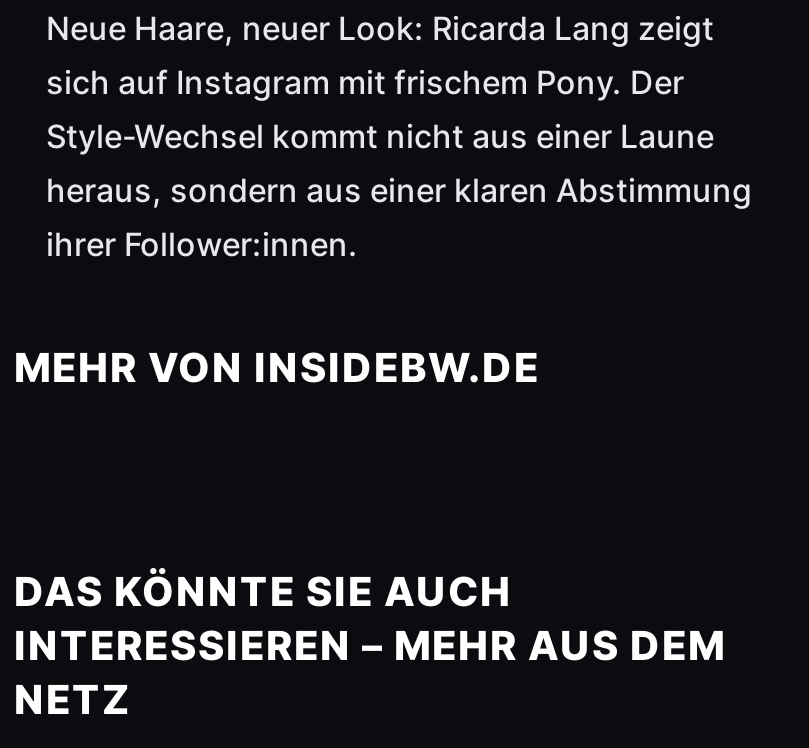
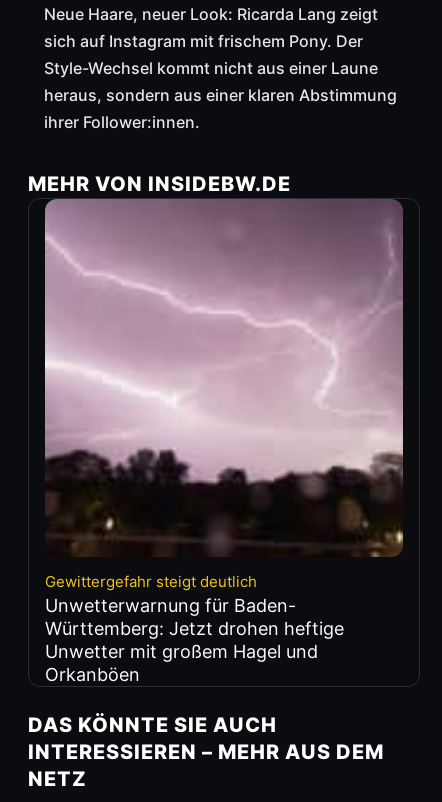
none -> [44,198,404,685] [image] | Gewittergefahr steigt deutlich | Unwetterwarnung für Baden- | Württemberg: Jetzt drohen heftige | Unwetter mit großem Hagel und | Orkanböen

